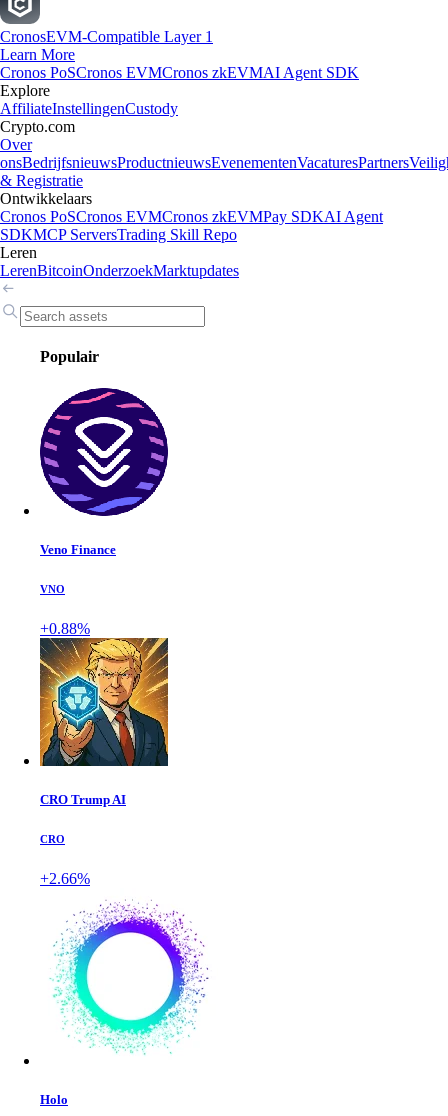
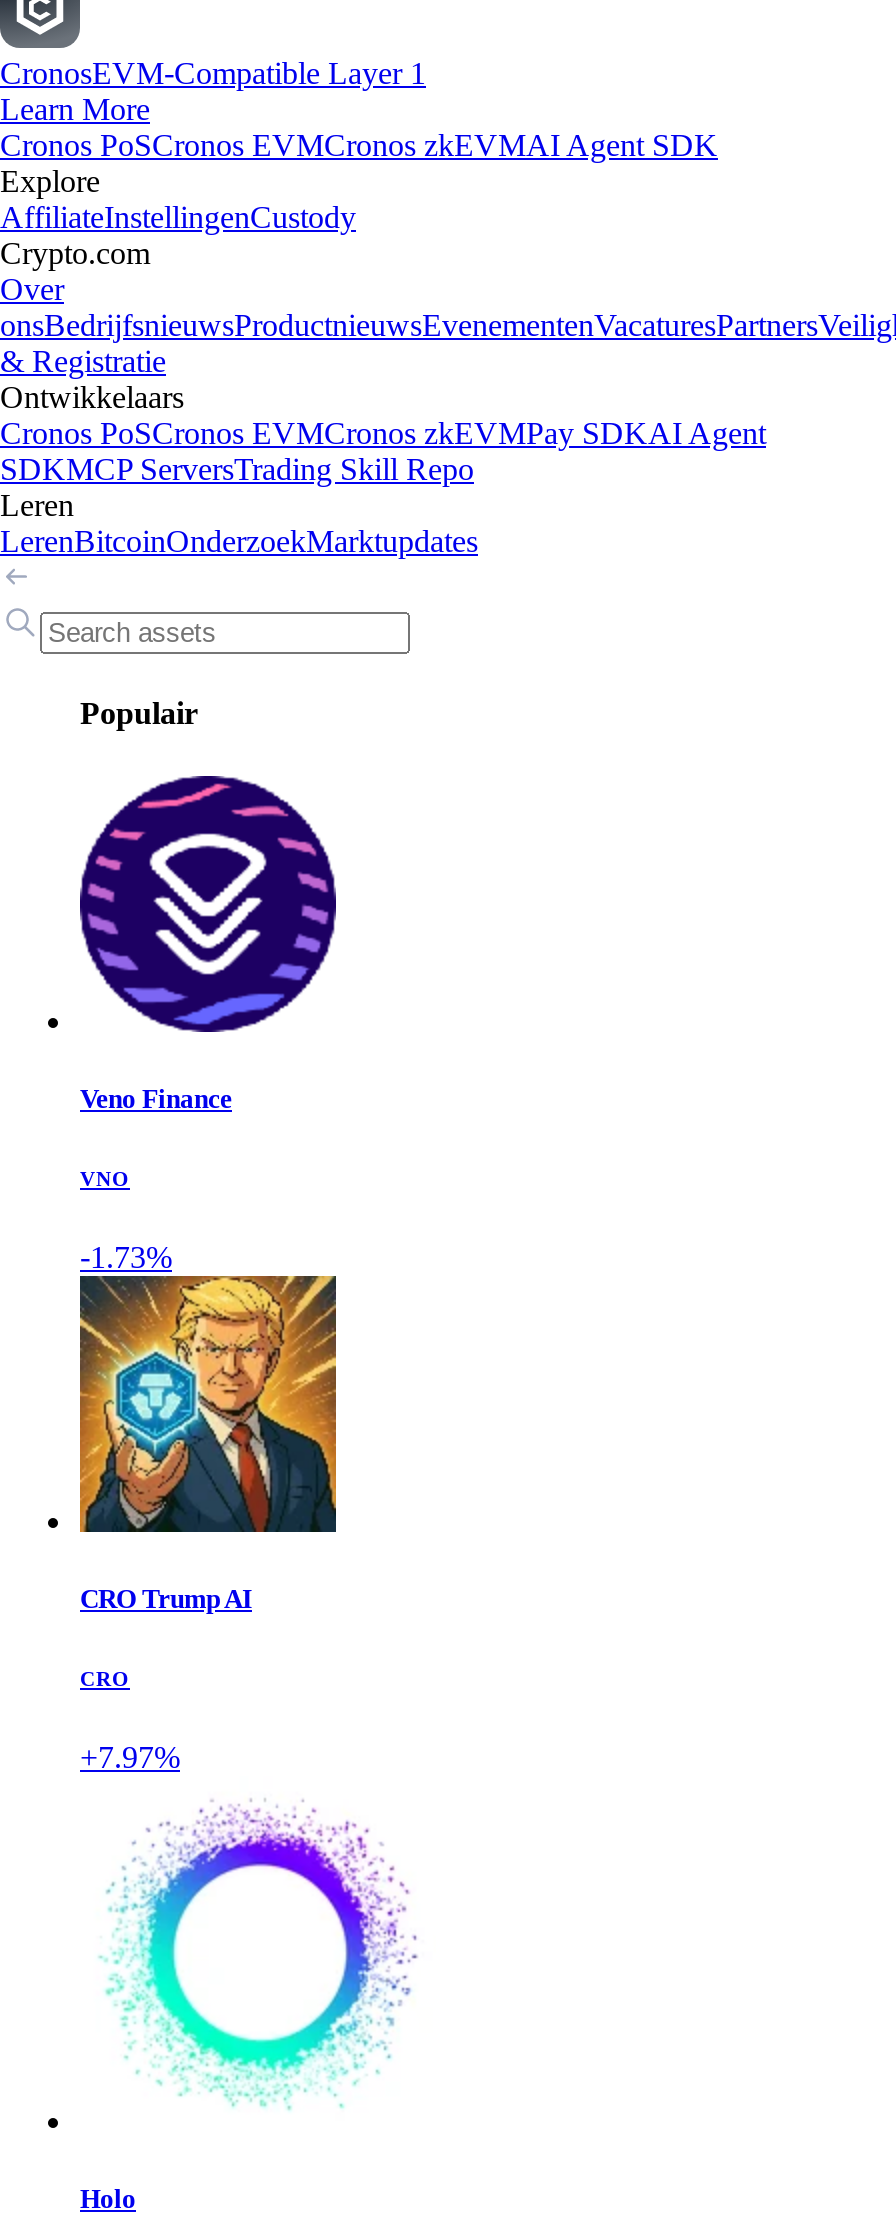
[40,620,90,637] +0.88% -> [80,1240,172,1274] -1.73%
[40,870,90,887] +2.66% -> [80,1740,180,1774] +7.97%

